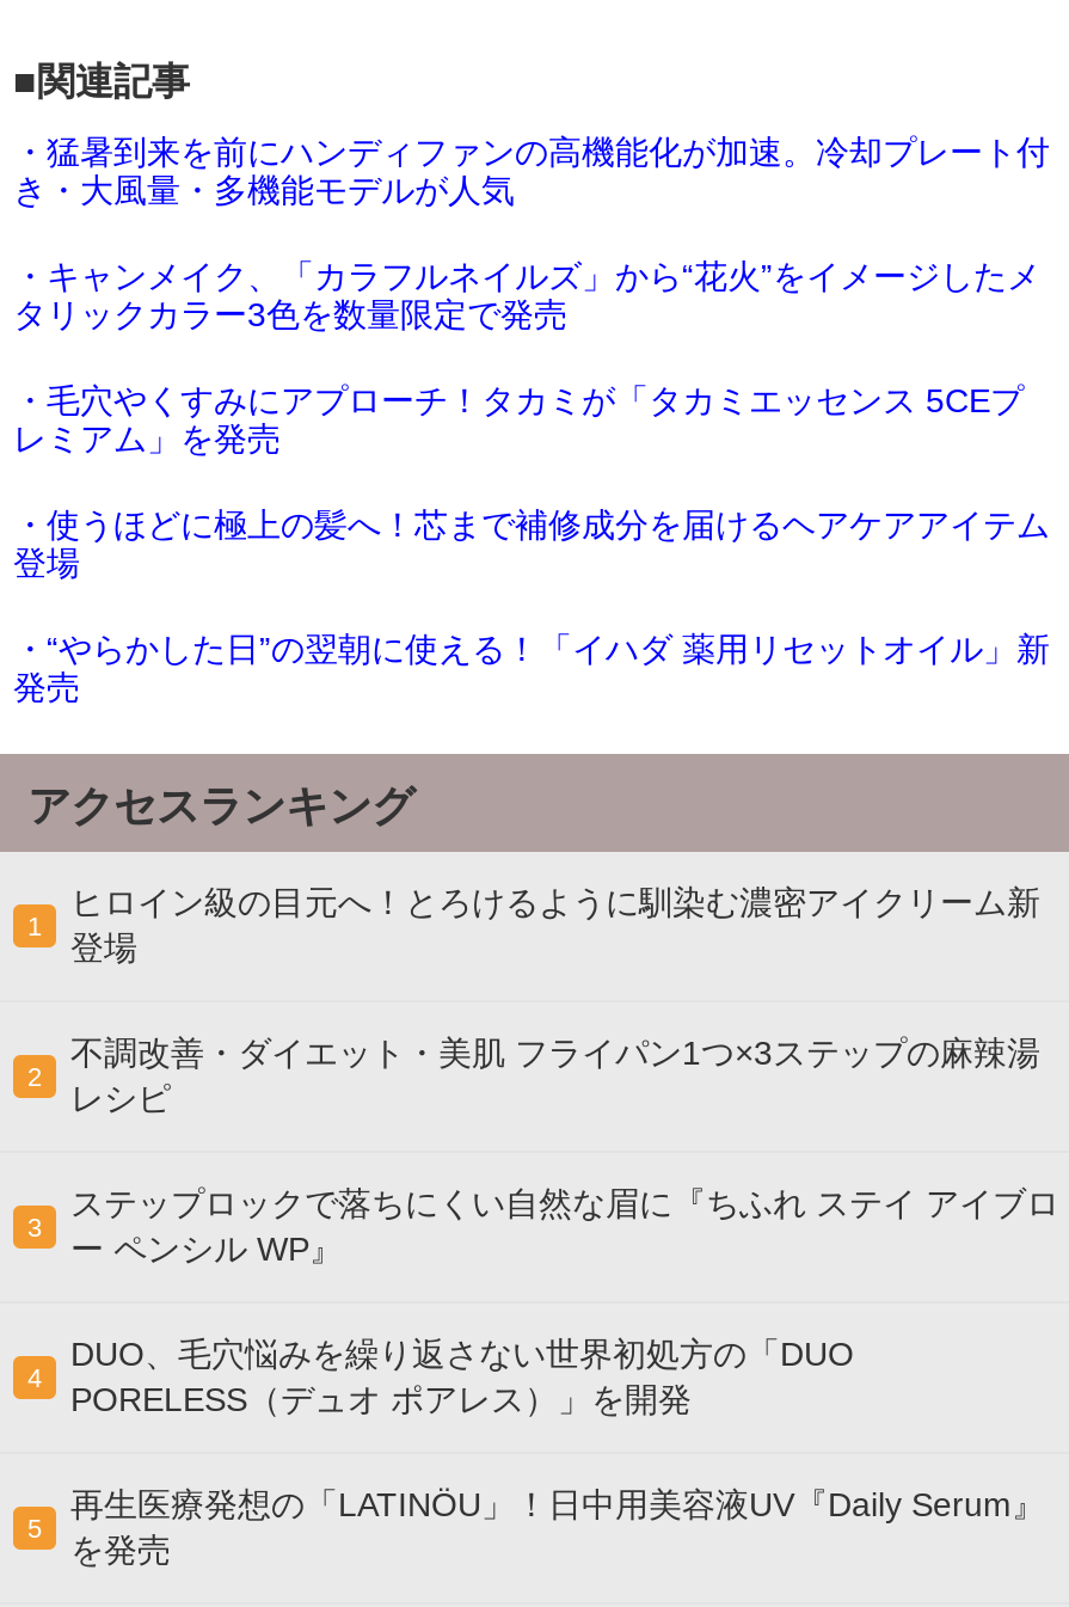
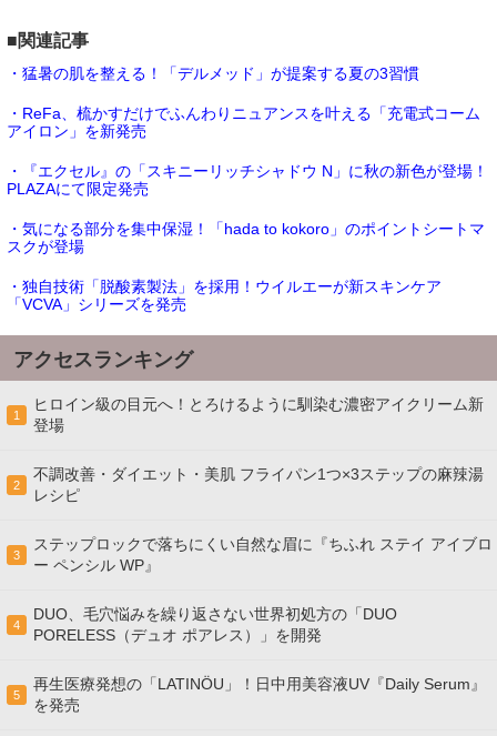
[13,133,1050,209] ・猛暑到来を前にハンディファンの高機能化が加速。冷却プレート付 | き・大風量・多機能モデルが人気 -> [7,64,419,82] ・猛暑の肌を整える！「デルメッド」が提案する夏の3習慣
[13,257,1040,333] ・キャンメイク、「カラフルネイルズ」から“花火”をイメージしたメ | タリックカラー3色を数量限定で発売 -> [7,104,480,140] ・ReFa、梳かすだけでふんわりニュアンスを叶える「充電式コーム | アイロン」を新発売
[13,381,1024,458] ・毛穴やくすみにアプローチ！タカミが「タカミエッセンス 5CEプ | レミアム」を発売 -> [7,162,488,198] ・『エクセル』の「スキニーリッチシャドウ N」に秋の新色が登場！ | PLAZAにて限定発売
[13,505,1050,582] ・使うほどに極上の髪へ！芯まで補修成分を届けるヘアケアアイテム | 登場 -> [7,220,485,255] ・気になる部分を集中保湿！「hada to kokoro」のポイントシートマ | スクが登場
[13,630,1050,706] ・“やらかした日”の翌朝に使える！「イハダ 薬用リセットオイル」新 | 発売 -> [7,278,442,313] ・独自技術「脱酸素製法」を採用！ウイルエーが新スキンケア | 「VCVA」シリーズを発売

